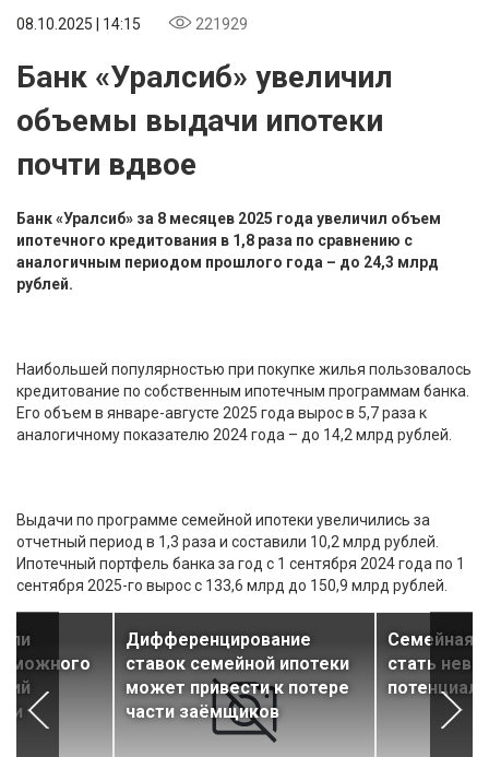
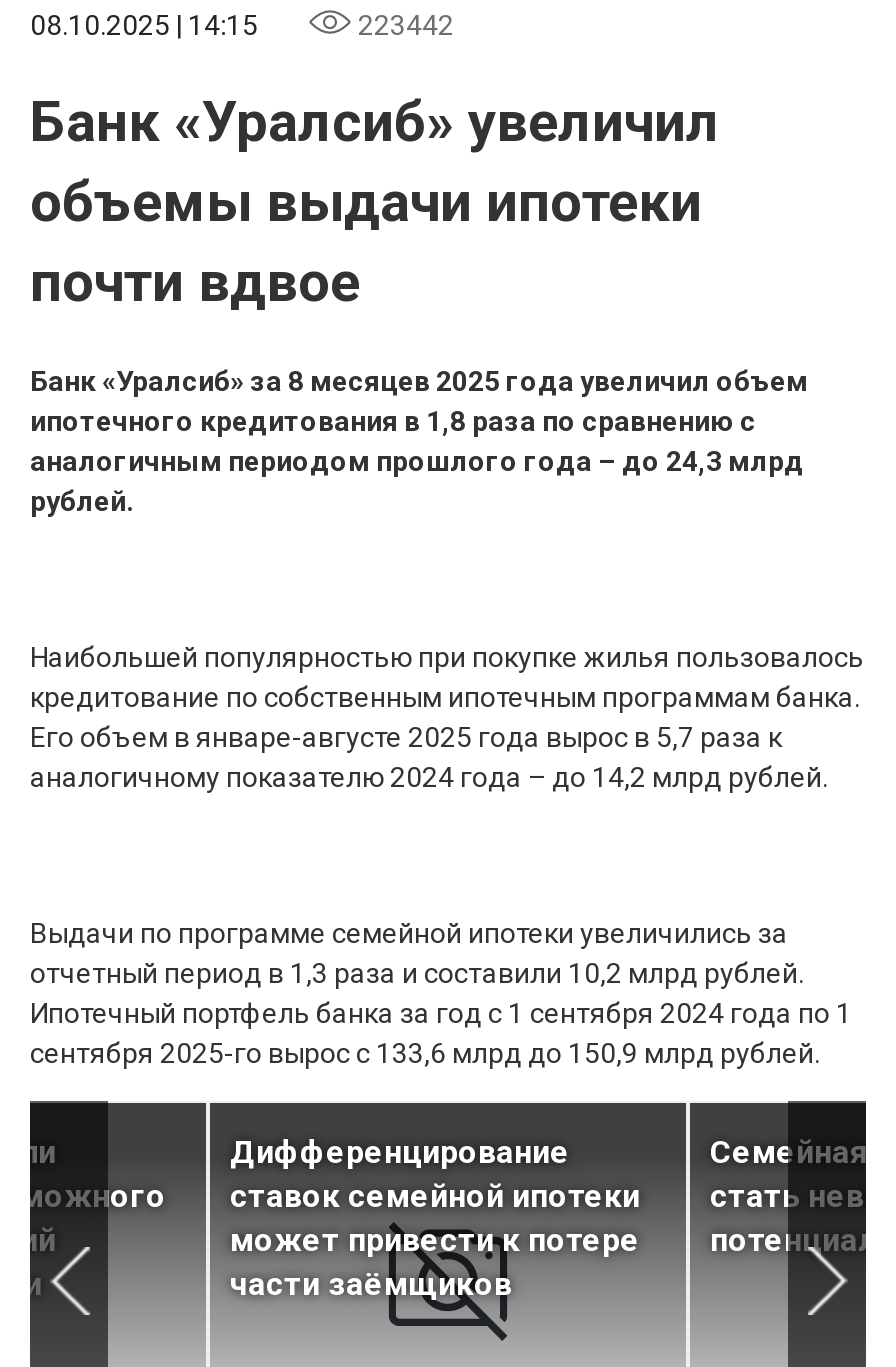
[195,15,248,33] 221929 -> [358,9,454,41] 223442

